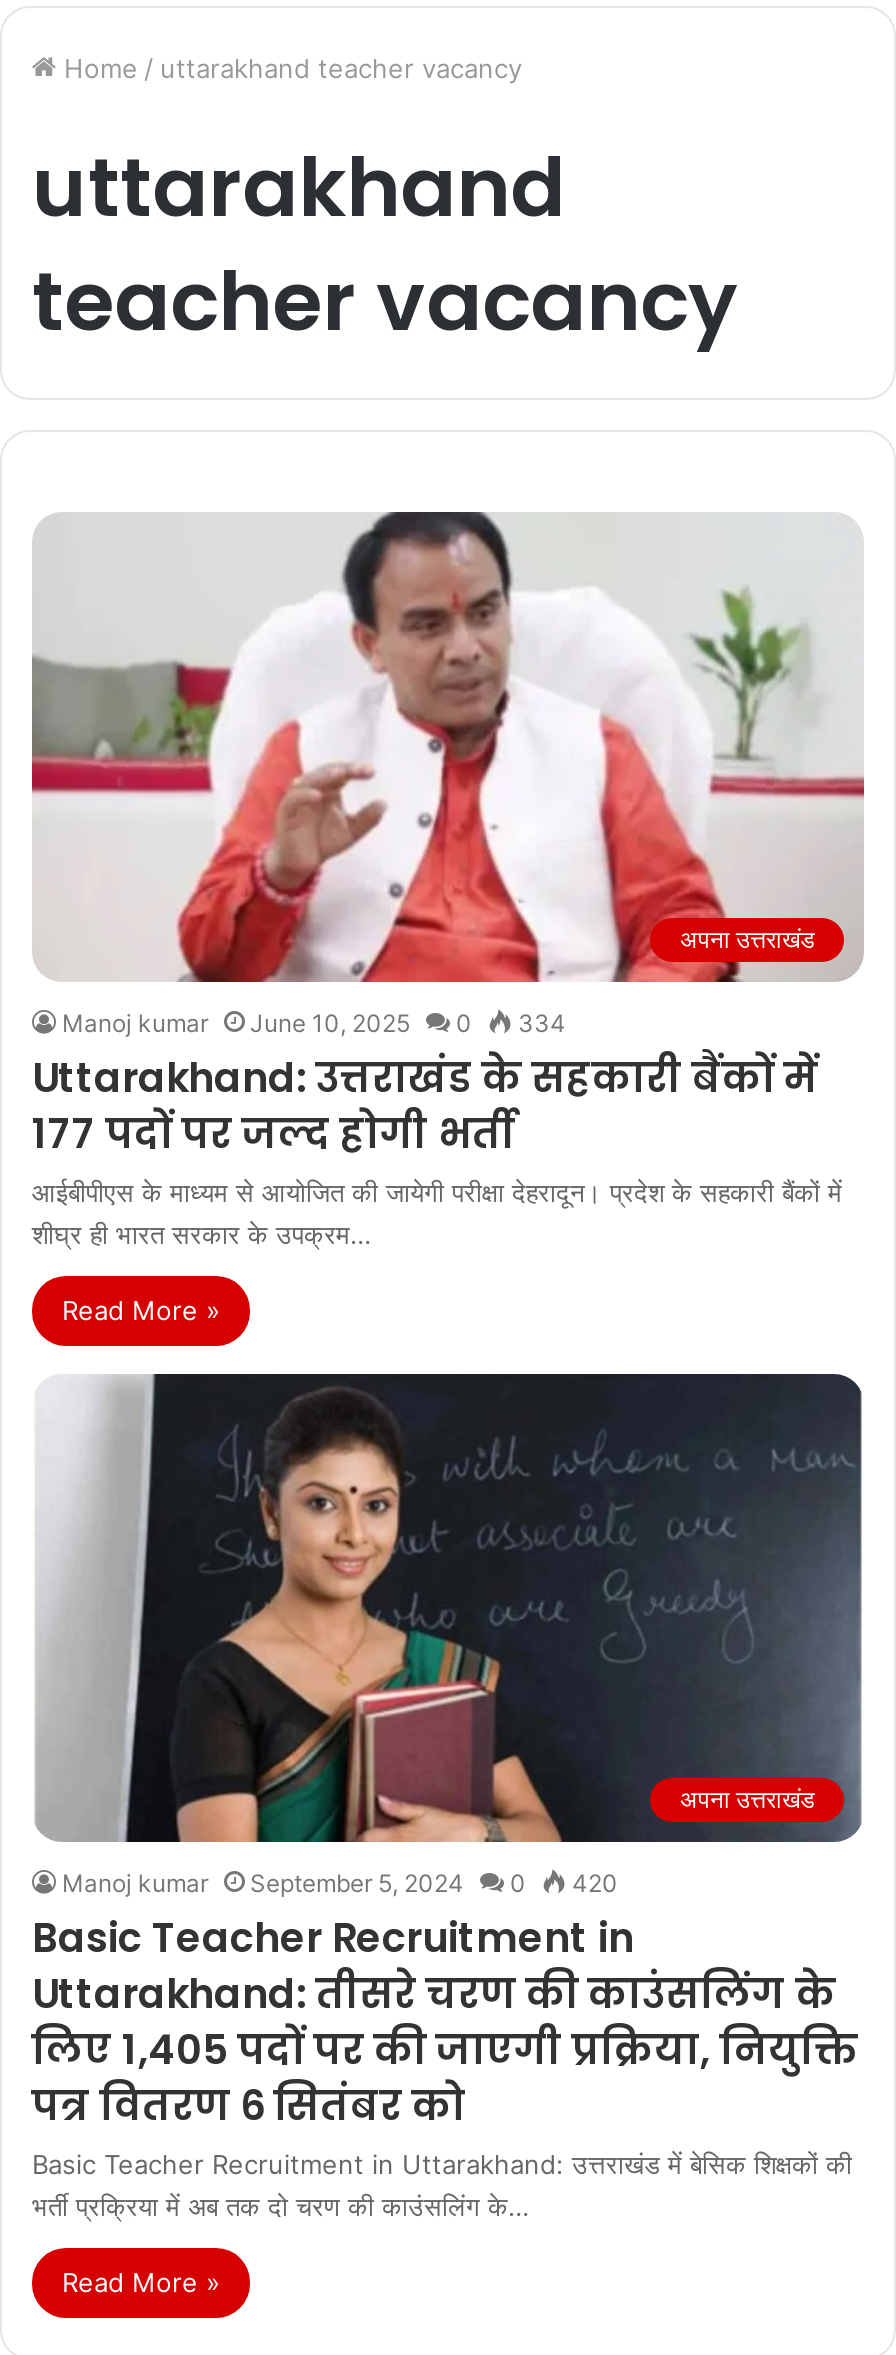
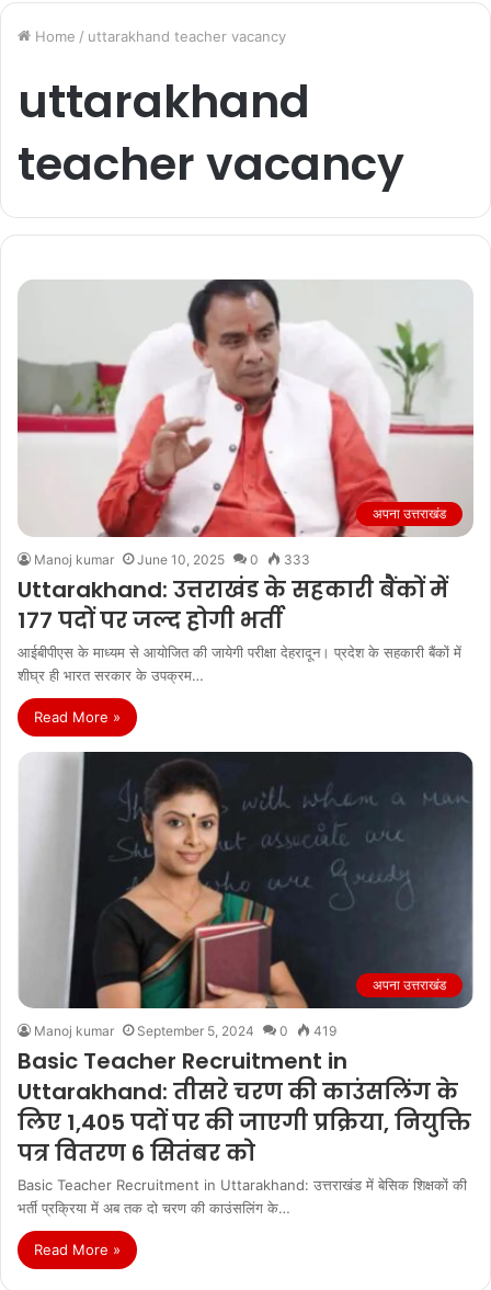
[62,1007,566,1037] Manoj kumar June 10, 2025 0 334 -> [34,551,310,567] Manoj kumar June 10, 2025 0 333
[62,1867,618,1897] Manoj kumar September 5, 2024 0 420 -> [34,1023,336,1039] Manoj kumar September 5, 2024 0 419

